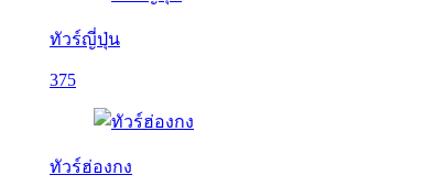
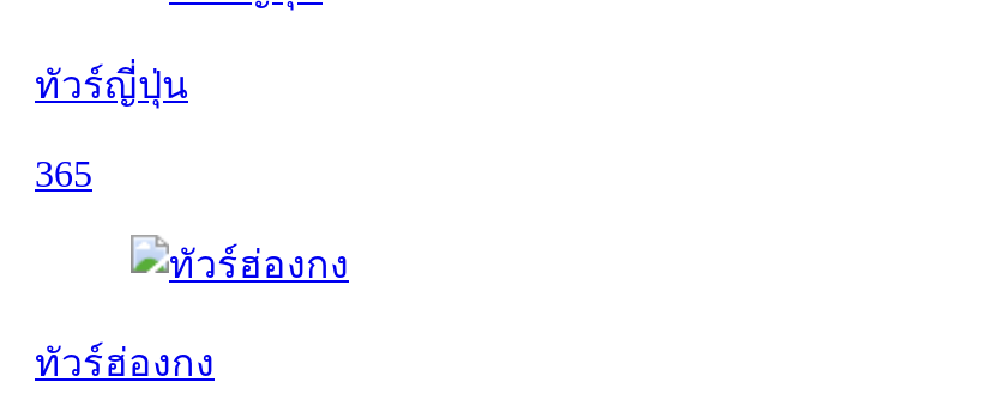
[50,70,76,89] 375 -> [35,153,92,194] 365

